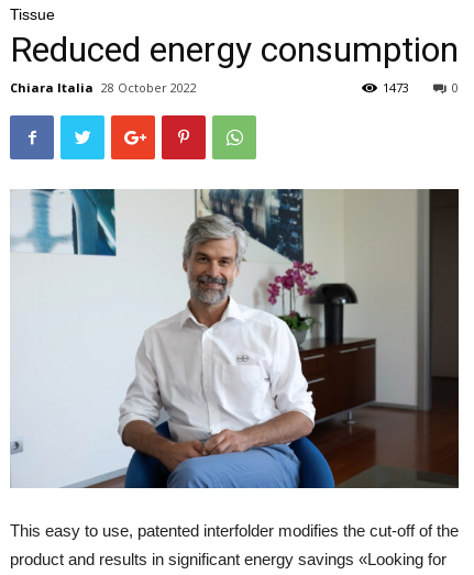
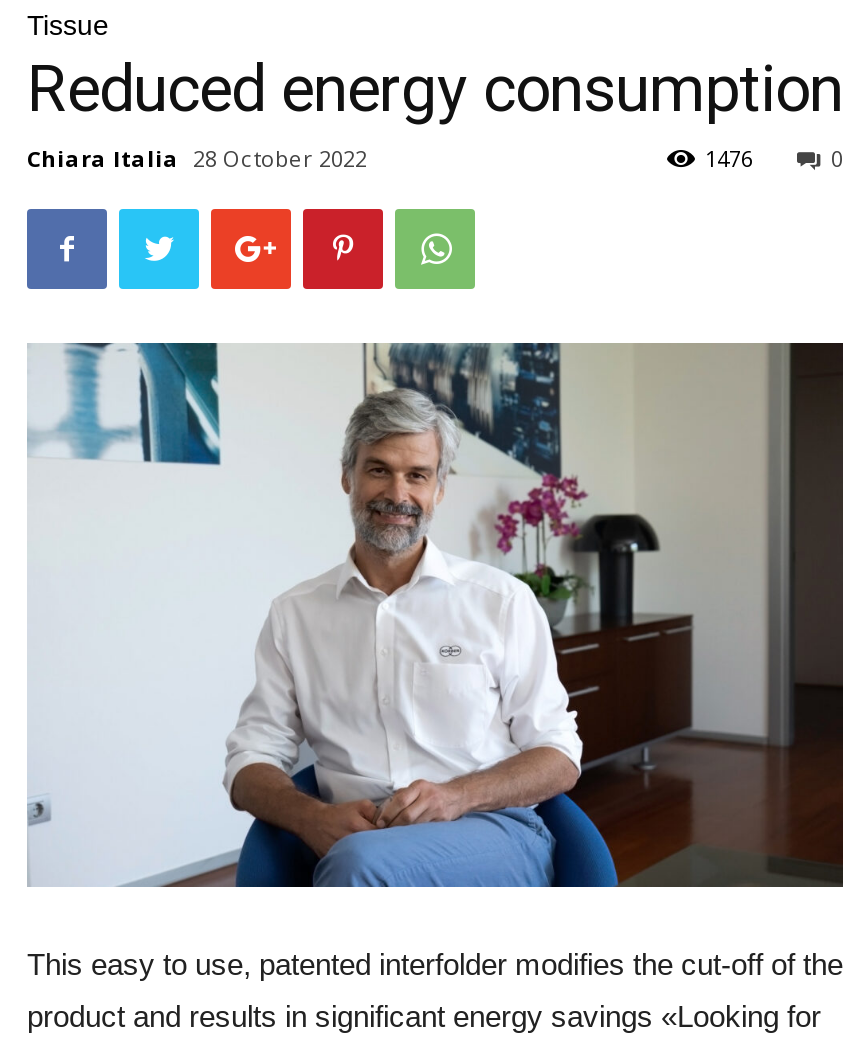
[383,79,409,96] 1473 -> [705,143,753,173] 1476

